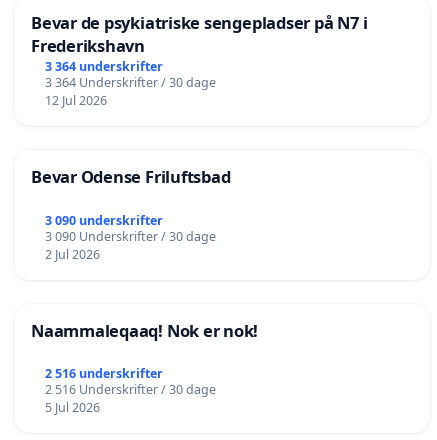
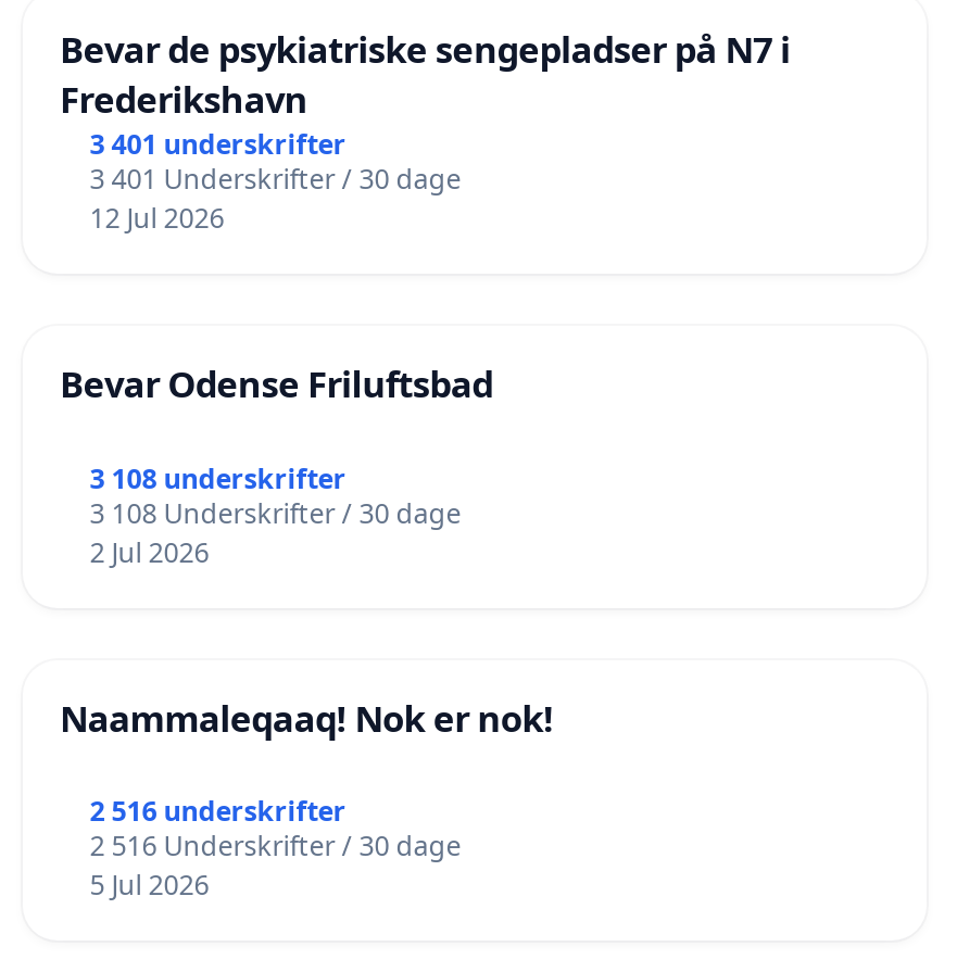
[45,58,163,75] 3 364 underskrifter -> [90,125,346,162] 3 401 underskrifter
[45,74,216,91] 3 364 Underskrifter / 30 dage -> [90,160,461,197] 3 401 Underskrifter / 30 dage
[45,211,163,228] 3 090 underskrifter -> [90,459,346,496] 3 108 underskrifter
[45,227,216,244] 3 090 Underskrifter / 30 dage -> [90,494,461,531] 3 108 Underskrifter / 30 dage

